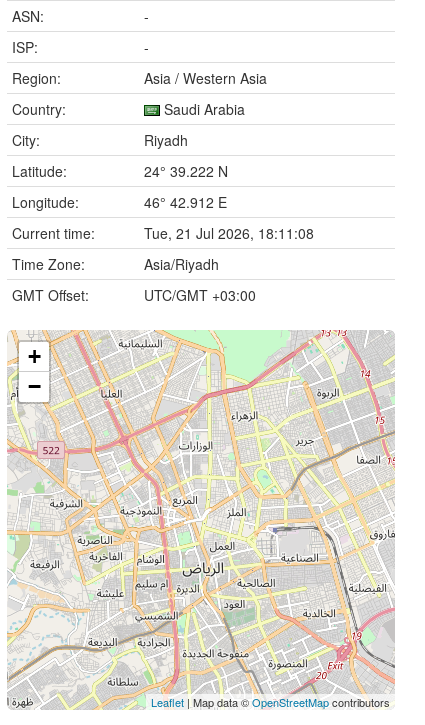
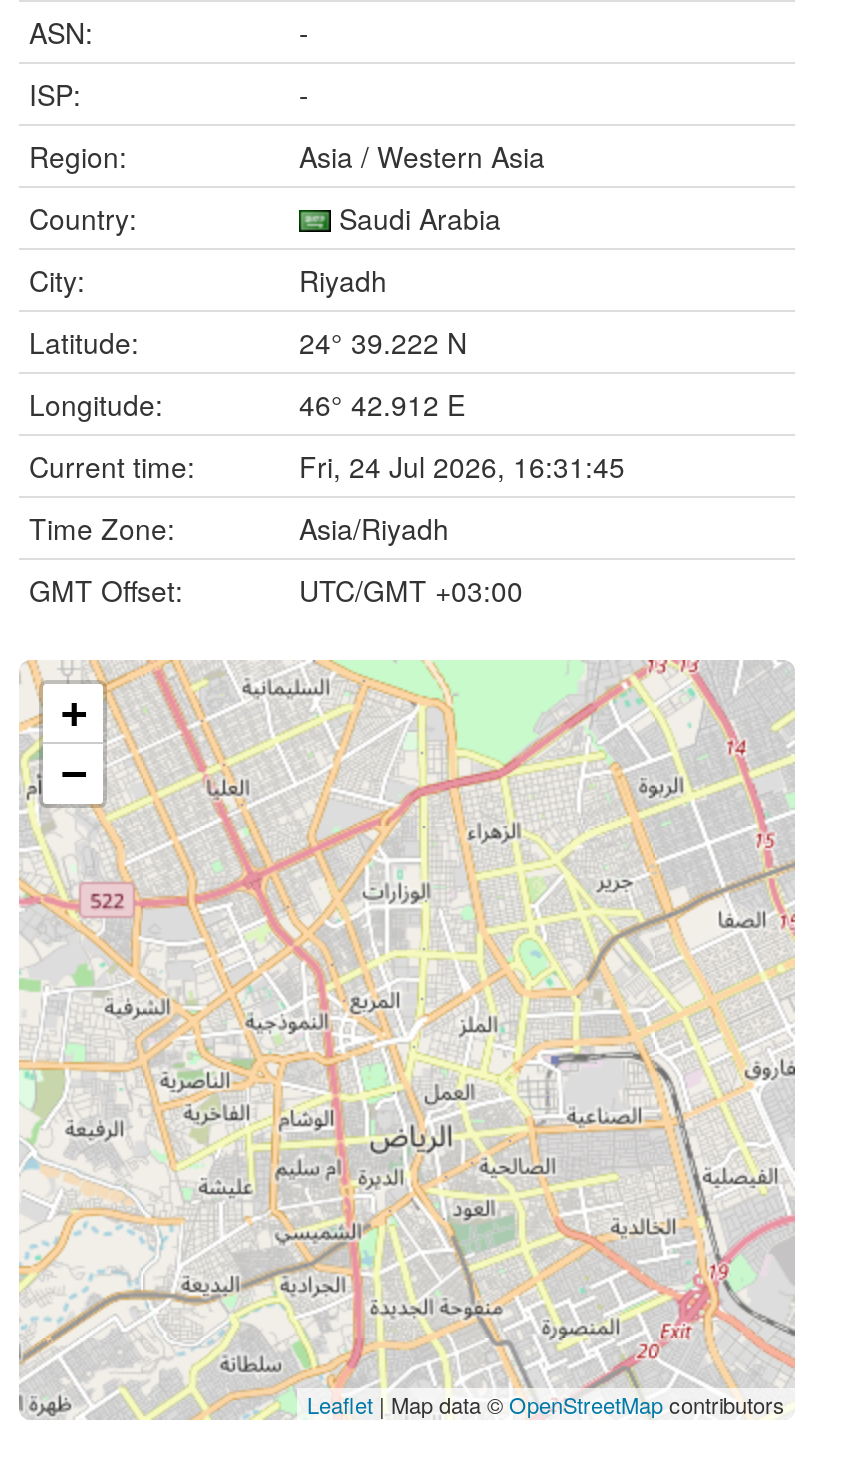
[144,223,314,243] Tue, 21 Jul 2026, 18:11:08 -> [299,446,625,486] Fri, 24 Jul 2026, 16:31:45

